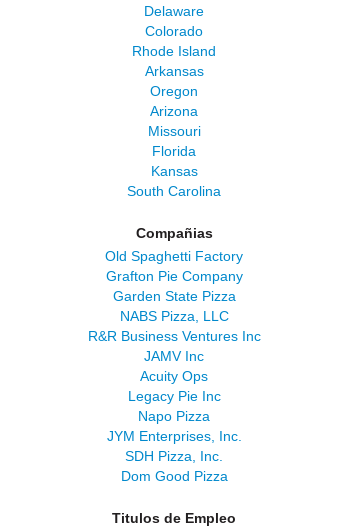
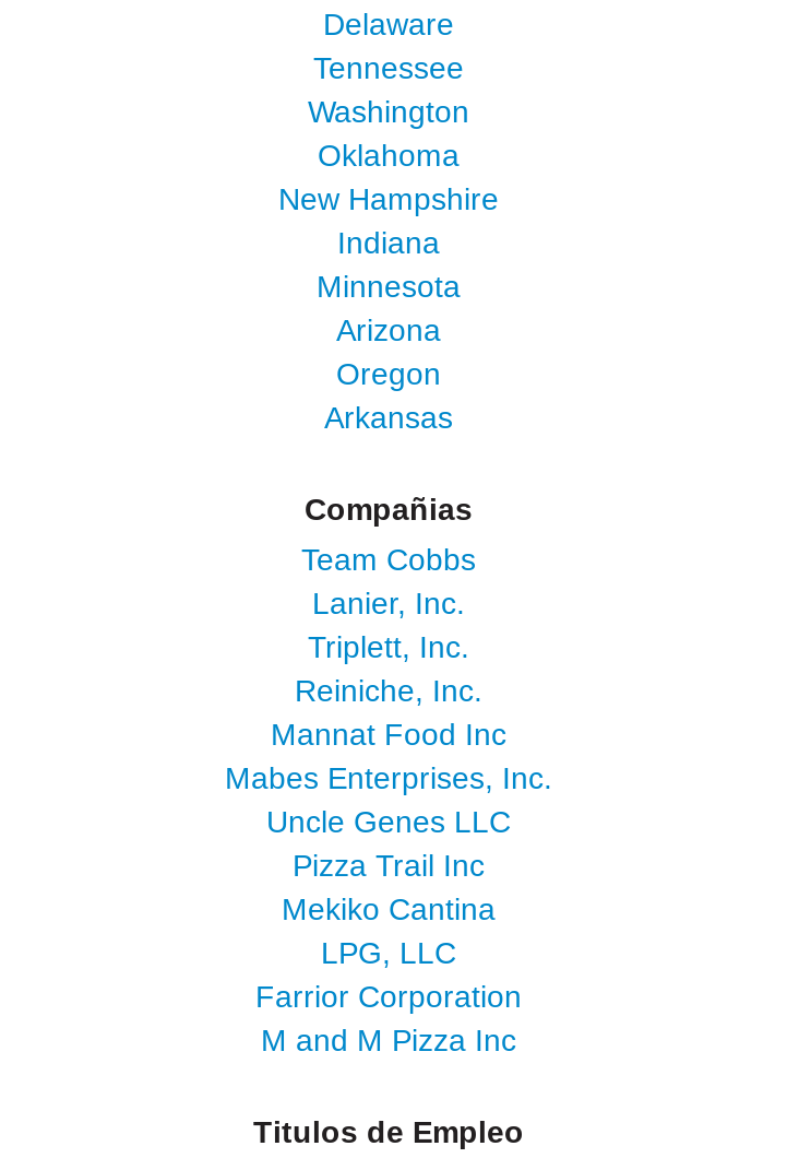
[132,23,216,59] Colorado | Rhode Island -> [278,50,499,304] Tennessee | Washington | Oklahoma | New Hampshire | Indiana | Minnesota
moved [144,63,203,79] -> [324,400,453,435]: Arkansas
moved [150,83,198,119] -> [336,312,441,391]: Oregon | Arizona
[127,123,221,199] Missouri | Florida | Kansas | South Carolina -> none
[87,248,260,484] Old Spaghetti Factory | Grafton Pie Company | Garden State Pizza | NABS Pizza, LLC | R&R Business Ventures Inc | JAMV Inc | Acuity Ops | Legacy Pie Inc | Napo Pizza | JYM Enterprises, Inc. | SDH Pizza, Inc. | Dom Good Pizza -> [225,542,552,1057] Team Cobbs | Lanier, Inc. | Triplett, Inc. | Reiniche, Inc. | Mannat Food Inc | Mabes Enterprises, Inc. | Uncle Genes LLC | Pizza Trail Inc | Mekiko Cantina | LPG, LLC | Farrior Corporation | M and M Pizza Inc

